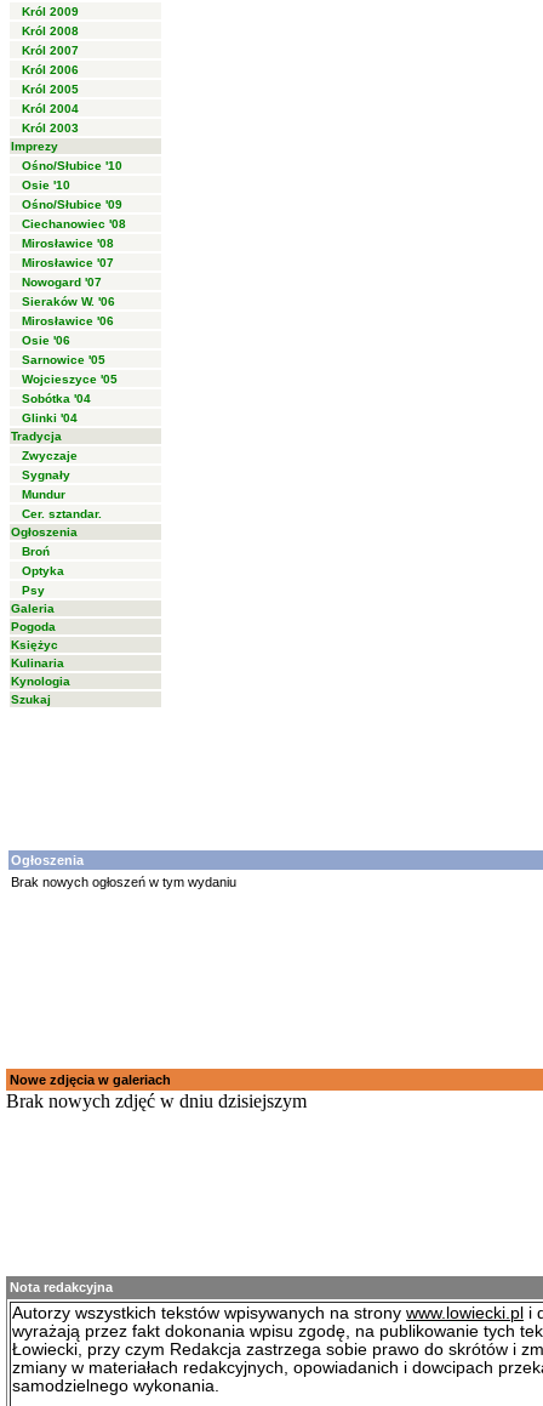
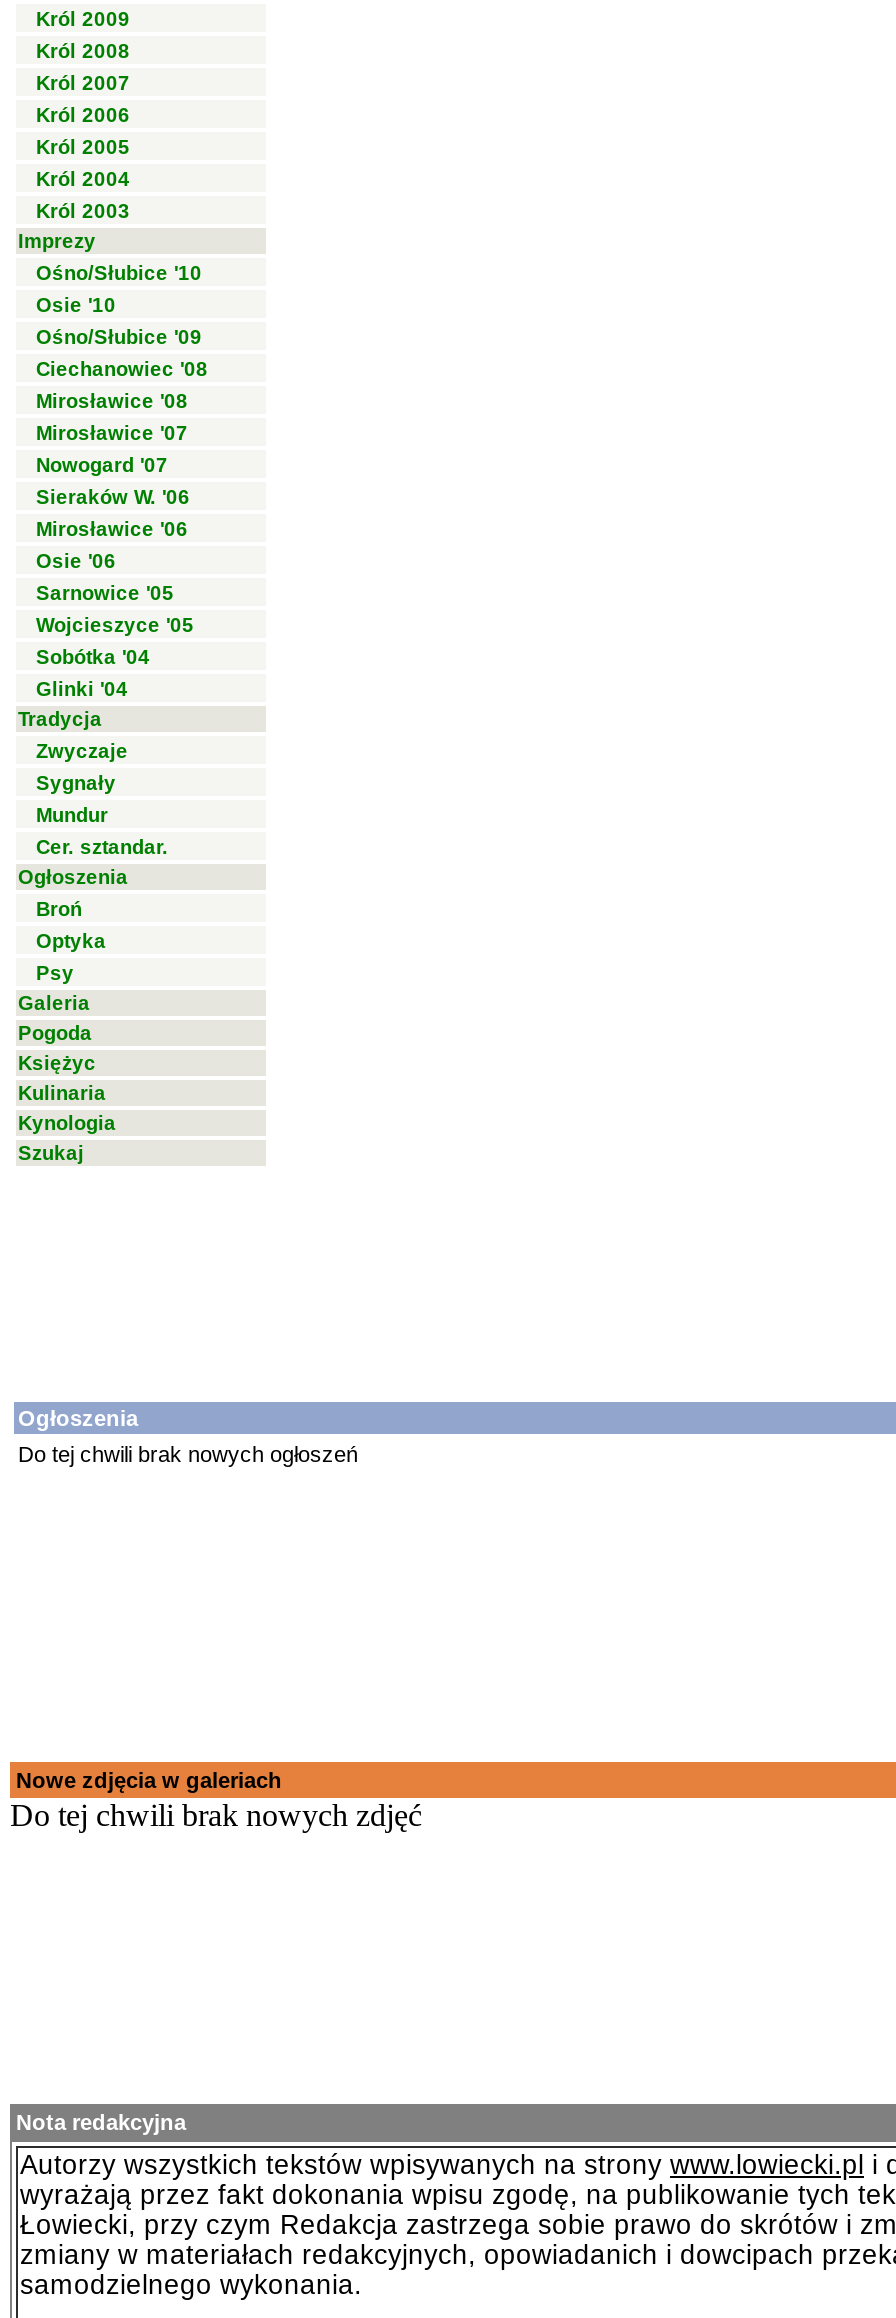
[11,875,236,889] Brak nowych ogłoszeń w tym wydaniu -> [18,1442,358,1466] Do tej chwili brak nowych ogłoszeń
[6,1091,307,1111] Brak nowych zdjęć w dniu dzisiejszym -> [10,1798,422,1832] Do tej chwili brak nowych zdjęć

